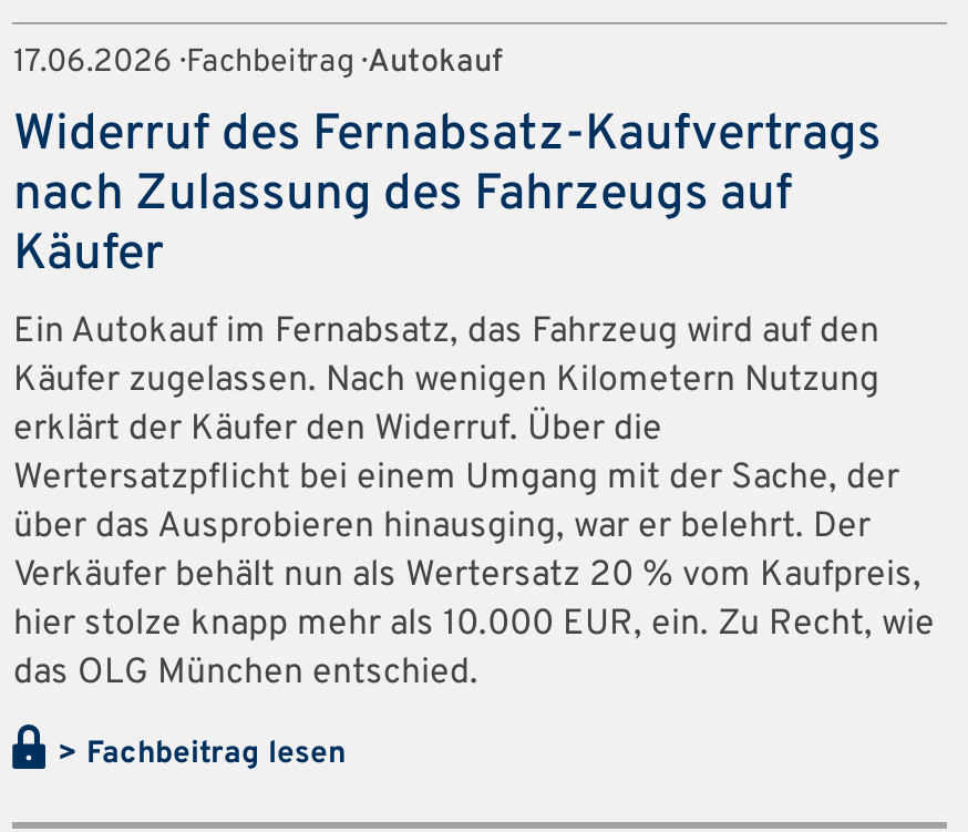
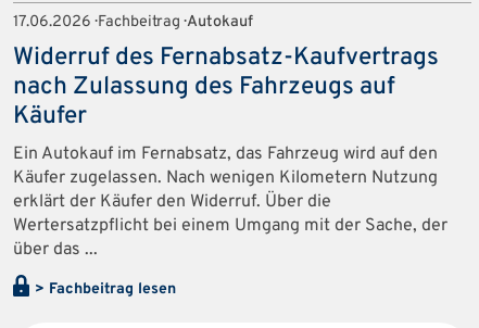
[13,505,935,696] über das Ausprobieren hinausging, war er belehrt. Der | Verkäufer behält nun als Wertersatz 20 % vom Kaufpreis, | hier stolze knapp mehr als 10.000 EUR, ein. Zu Recht, wie | das OLG München entschied. -> [13,239,98,261] über das ...

